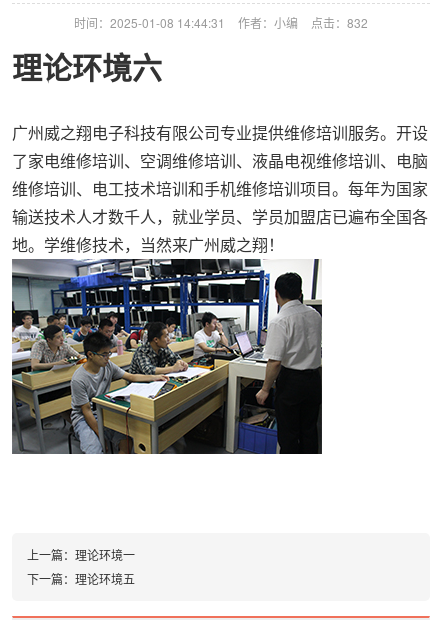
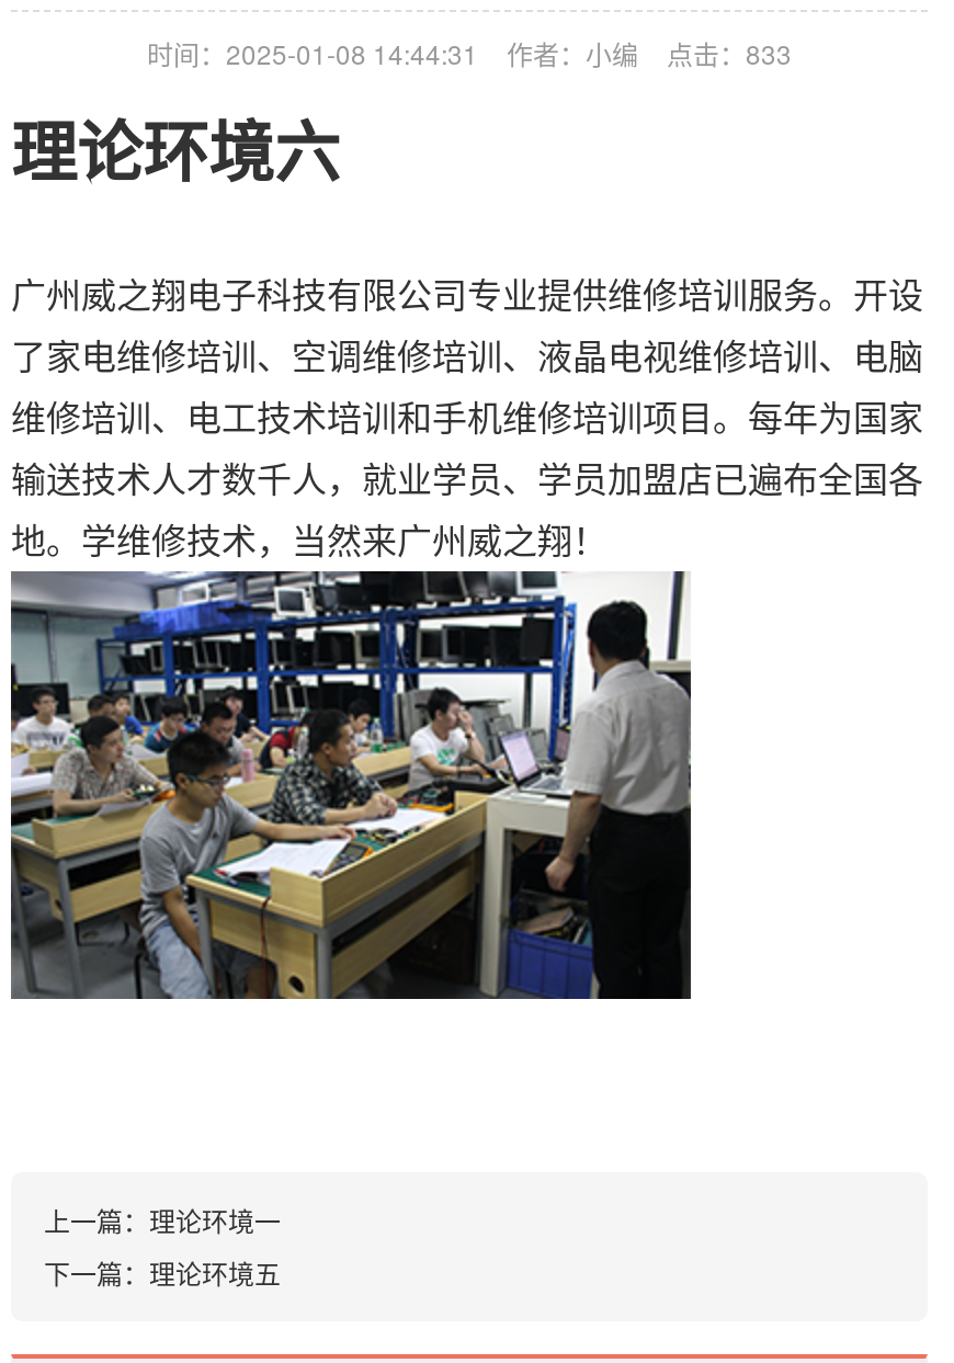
[74,14,368,31] 时间：2025-01-08 14:44:31 作者：小编 点击：832 -> [147,34,792,71] 时间：2025-01-08 14:44:31 作者：小编 点击：833

